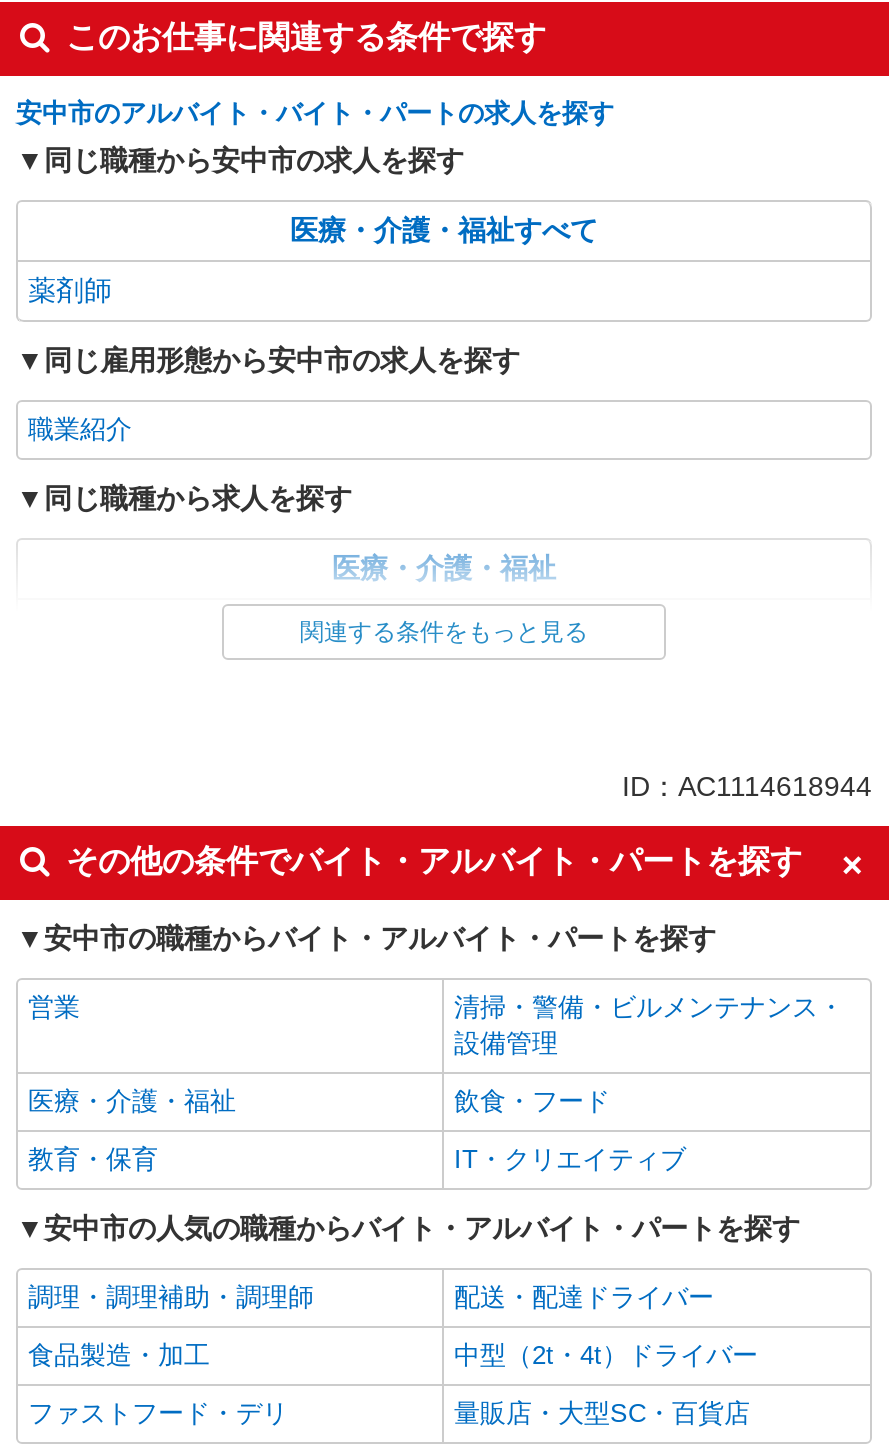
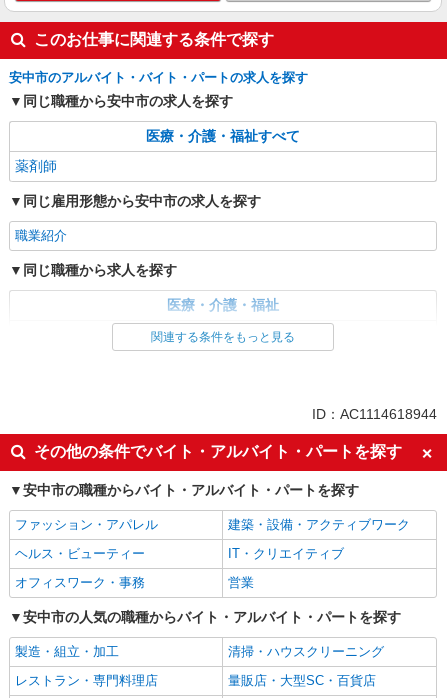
[28,992,844,1174] 営業 | 清掃・警備・ビルメンテナンス・ | 設備管理 | 医療・介護・福祉 | 飲食・フード | 教育・保育 -> [15,517,410,561] ファッション・アパレル | 建築・設備・アクティブワーク | ヘルス・ビューティー
none -> [15,575,254,590] オフィスワーク・事務 | 営業
[28,1282,758,1428] 調理・調理補助・調理師 | 配送・配達ドライバー | 食品製造・加工 | 中型（2t・4t）ドライバー | ファストフード・デリ -> [15,644,384,688] 製造・組立・加工 | 清掃・ハウスクリーニング | レストラン・専門料理店

